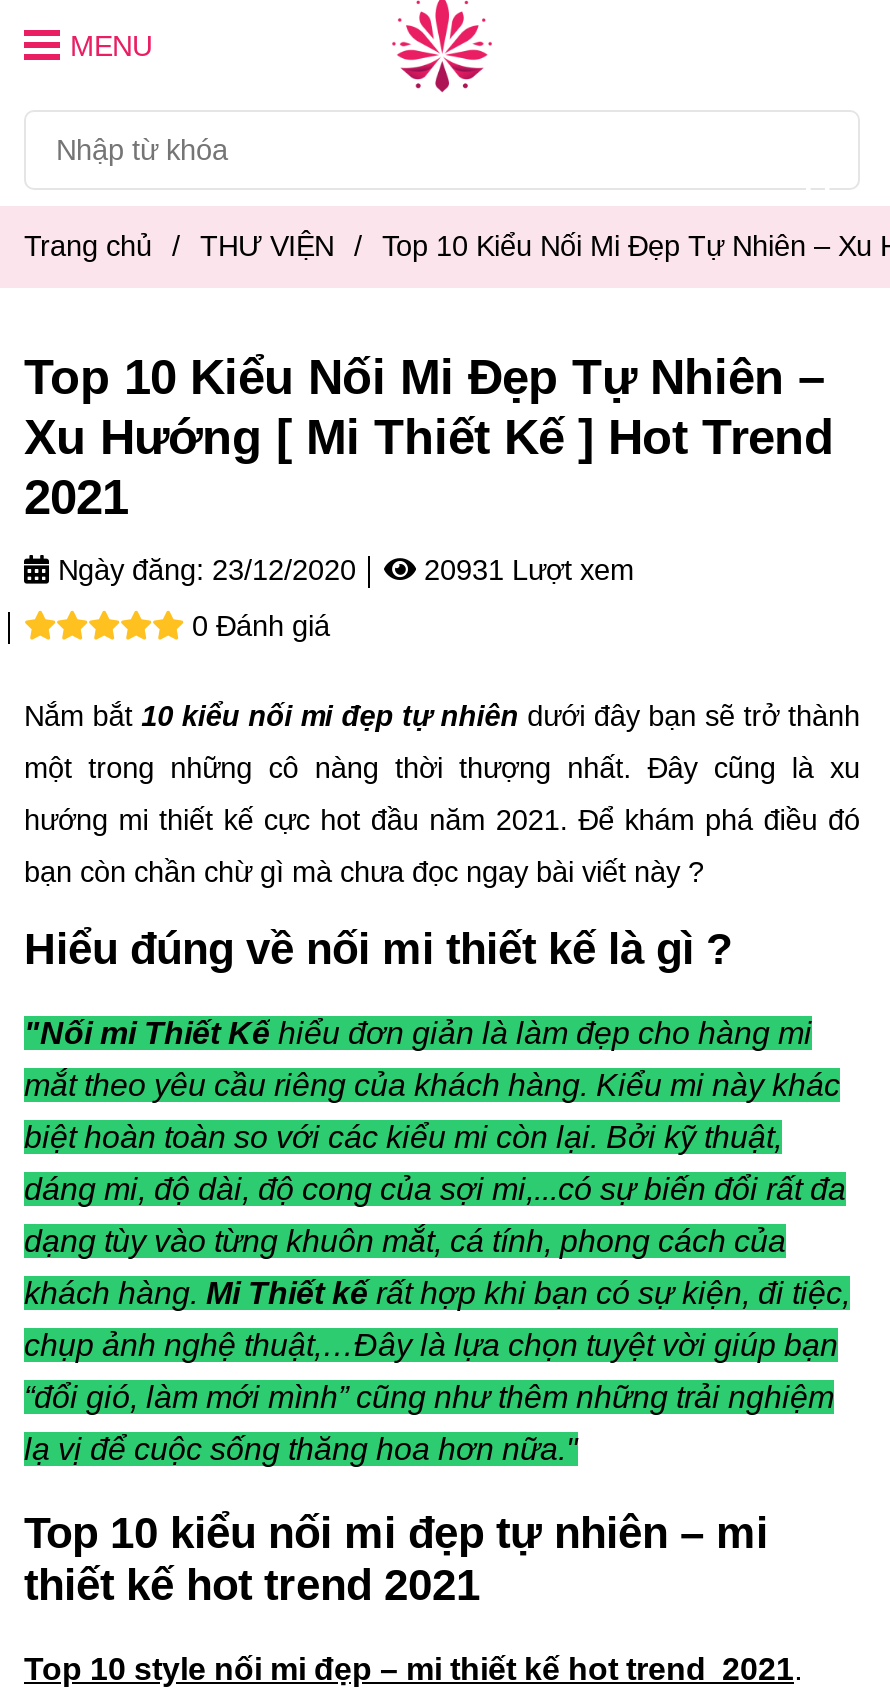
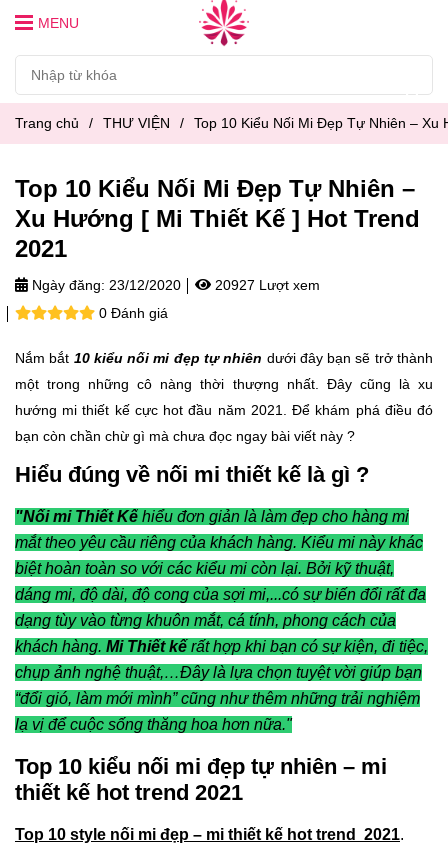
[50,554,634,586] Ngày đăng: 23/12/2020 20931 Lượt xem -> [28,277,320,293] Ngày đăng: 23/12/2020 20927 Lượt xem

